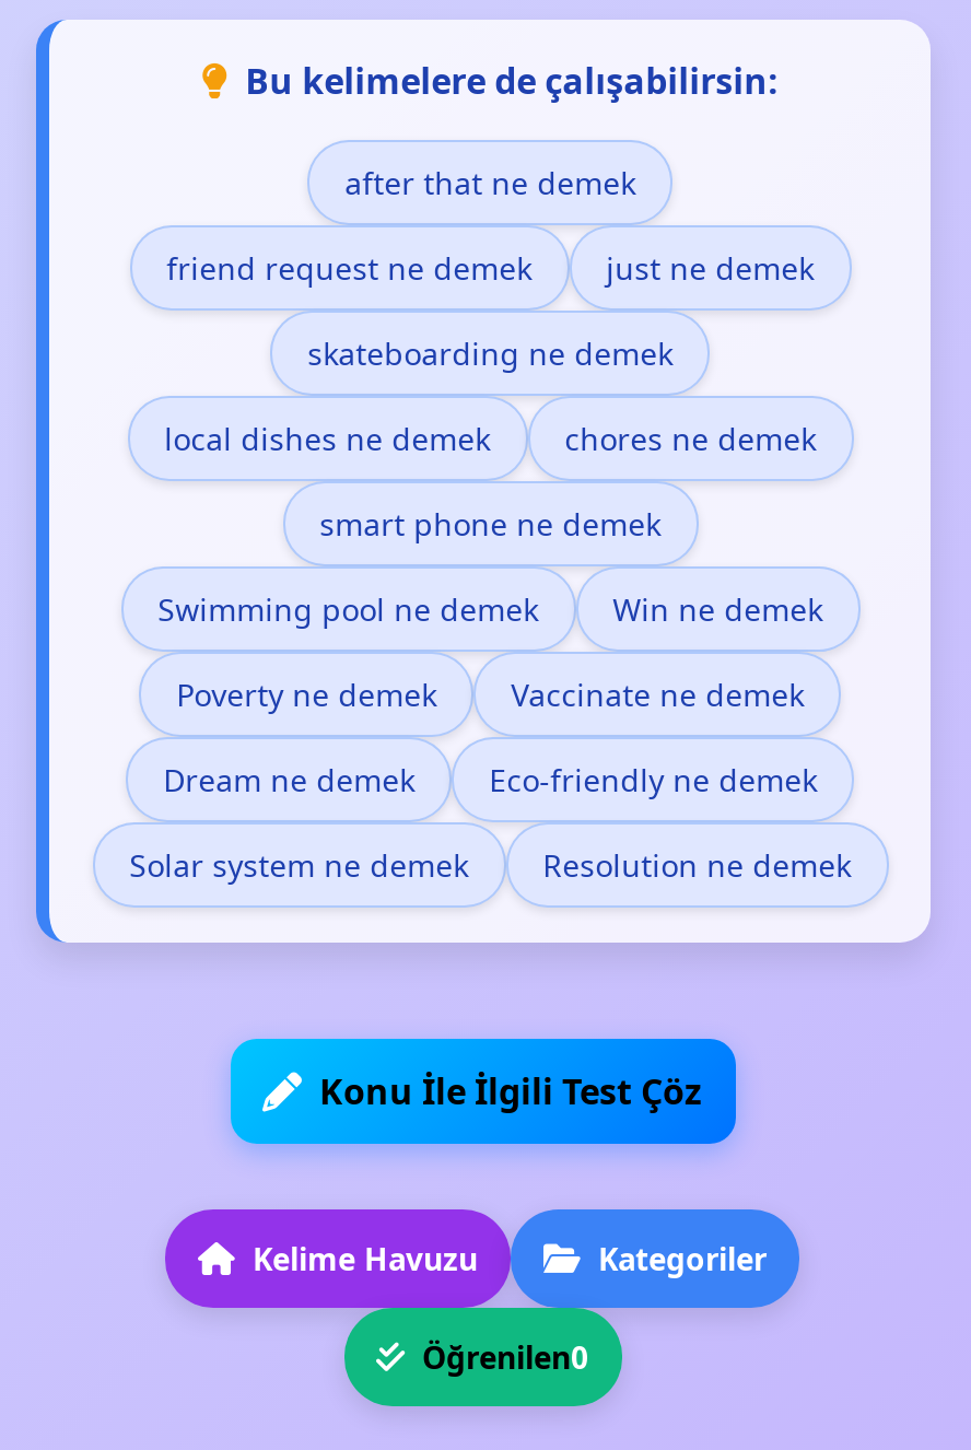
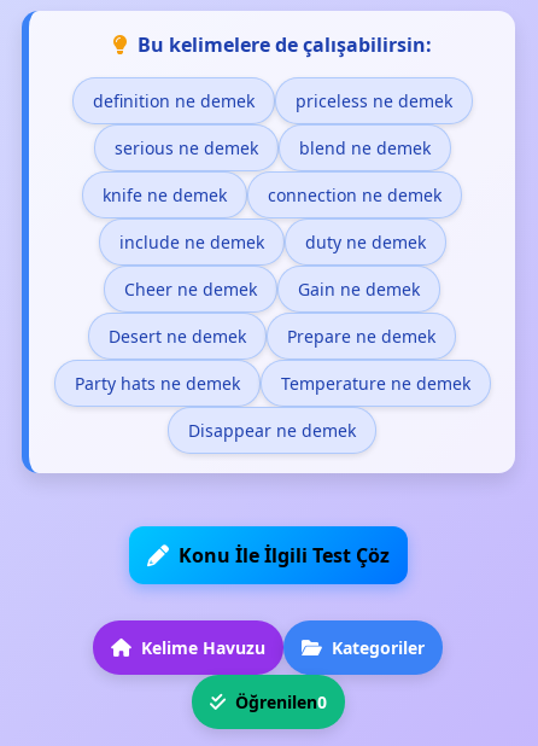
[129,162,851,886] after that ne demek | friend request ne demek | just ne demek | skateboarding ne demek | local dishes ne demek | chores ne demek | smart phone ne demek | Swimming pool ne demek | Win ne demek | Poverty ne demek | Vaccinate ne demek | Dream ne demek | Eco-friendly ne demek | Solar system ne demek | Resolution ne demek -> [74,89,470,442] definition ne demek | priceless ne demek | serious ne demek | blend ne demek | knife ne demek | connection ne demek | include ne demek | duty ne demek | Cheer ne demek | Gain ne demek | Desert ne demek | Prepare ne demek | Party hats ne demek | Temperature ne demek | Disappear ne demek

